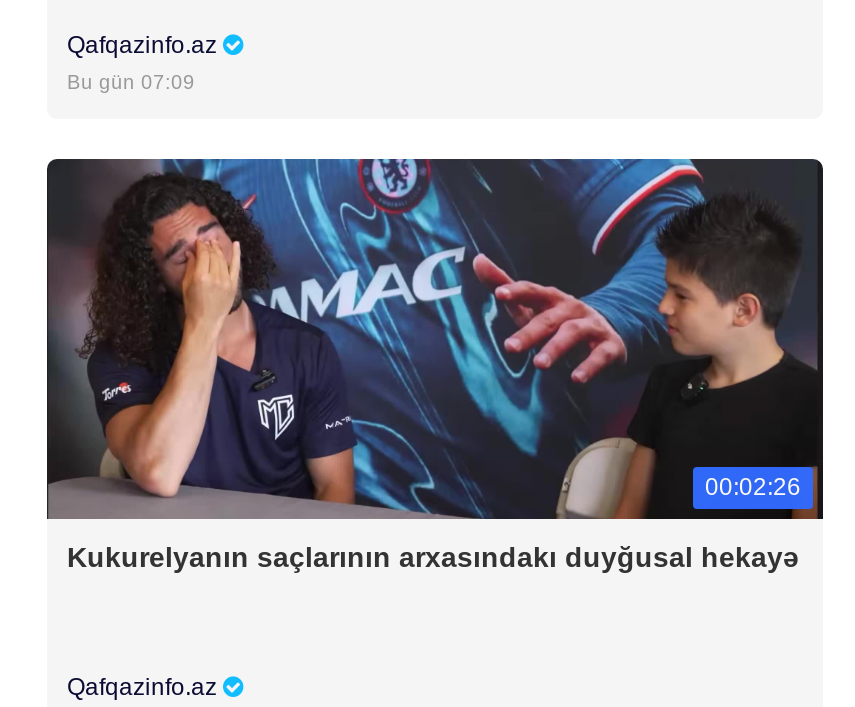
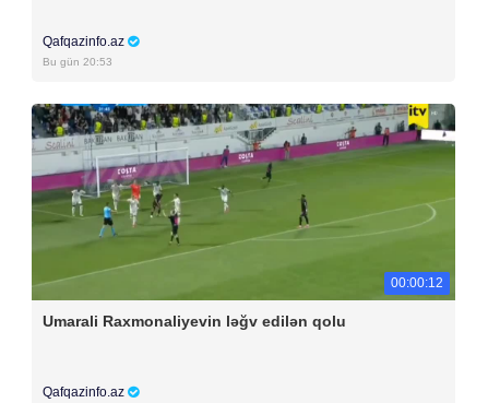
[67,71,195,93] Bu gün 07:09 -> [43,56,112,68] Bu gün 20:53
[45,157,825,521] [image] | 00:02:26 -> [31,103,456,301] [image] | 00:00:12
[67,541,799,573] Kukurelyanın saçlarının arxasındakı duyğusal hekayə -> [43,312,346,330] Umarali Raxmonaliyevin ləğv edilən qolu

